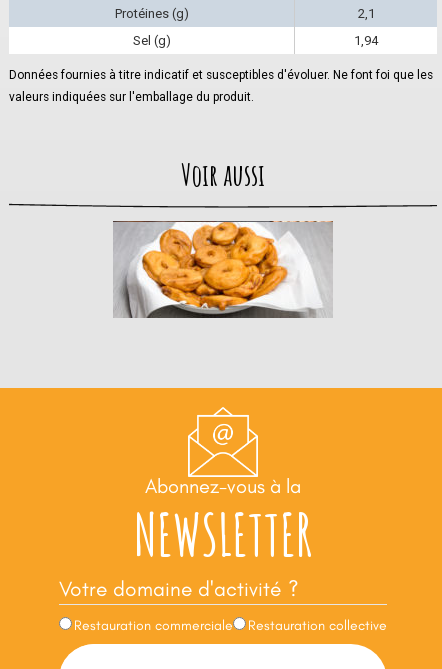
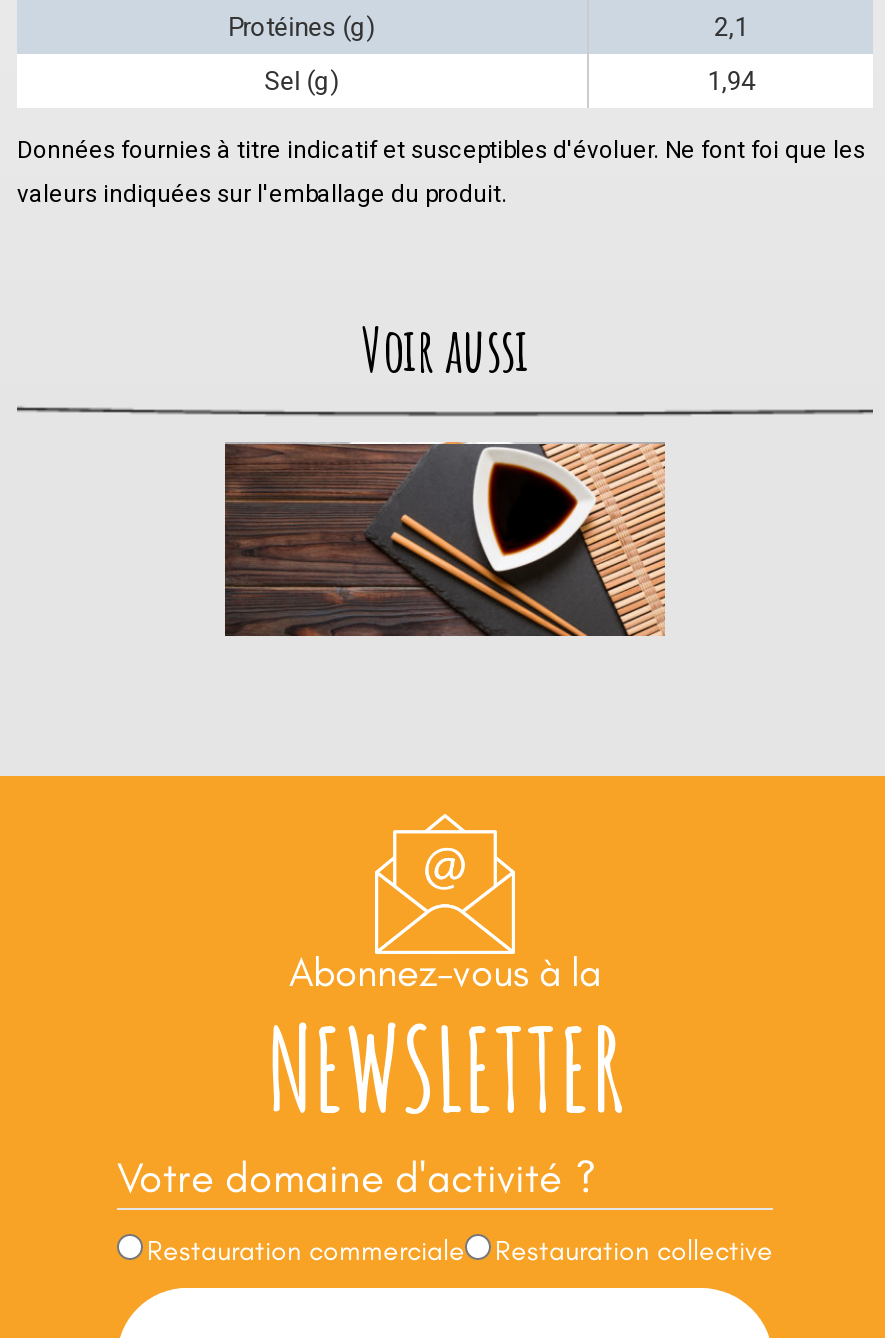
[113,222,333,319] [image] -> [223,444,665,638] [image]

